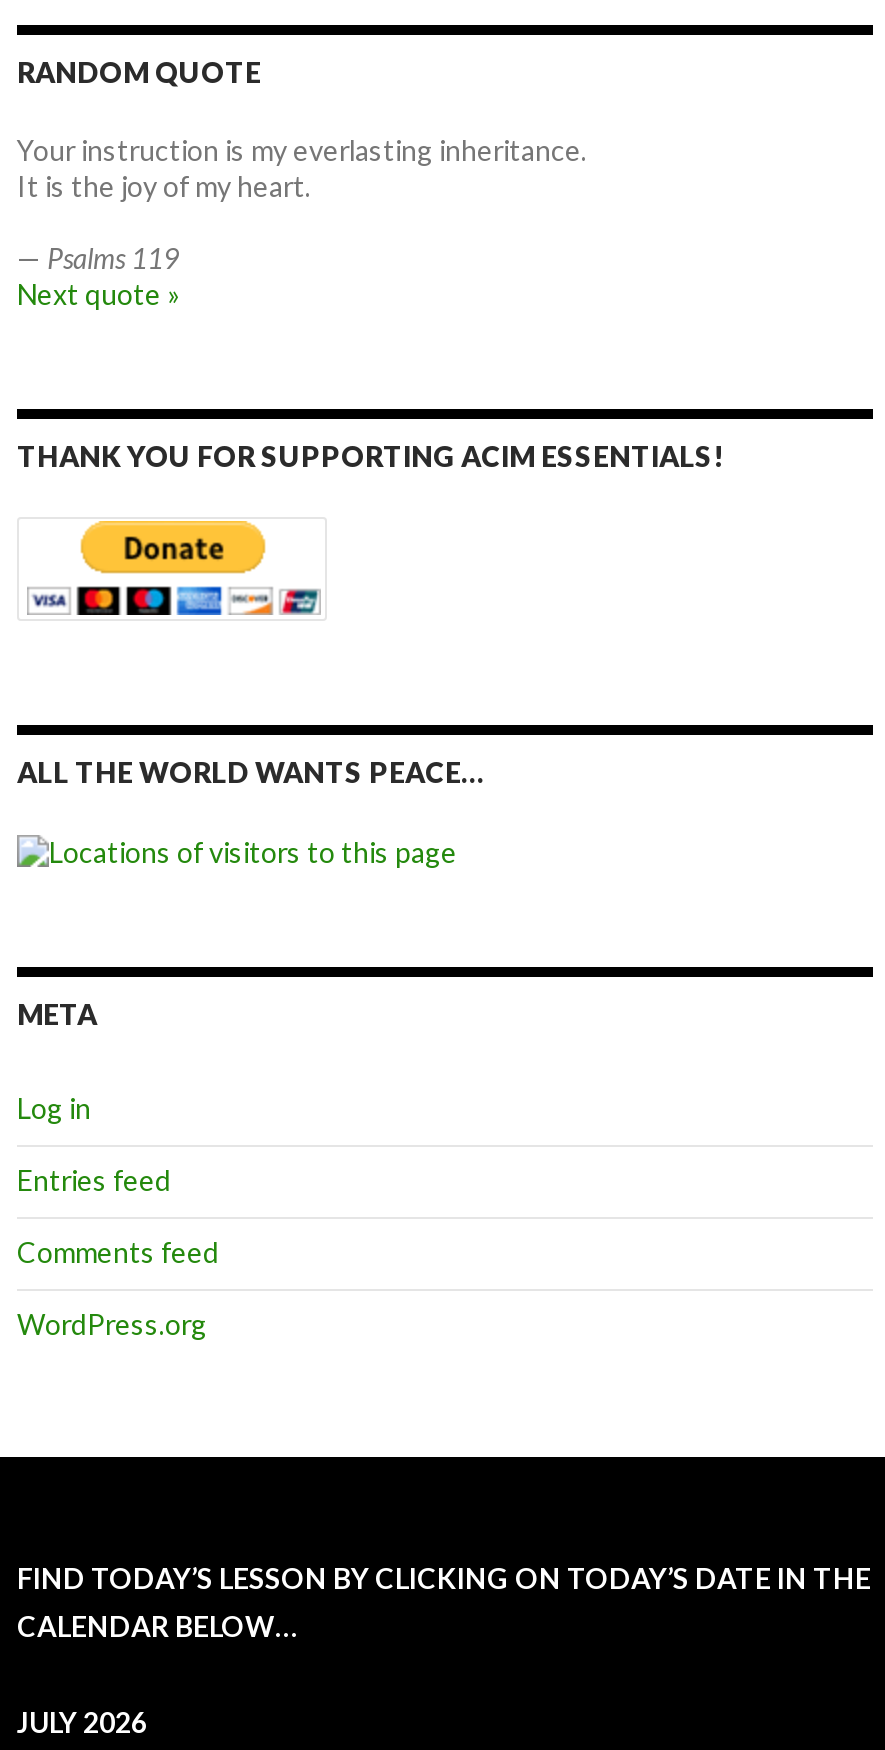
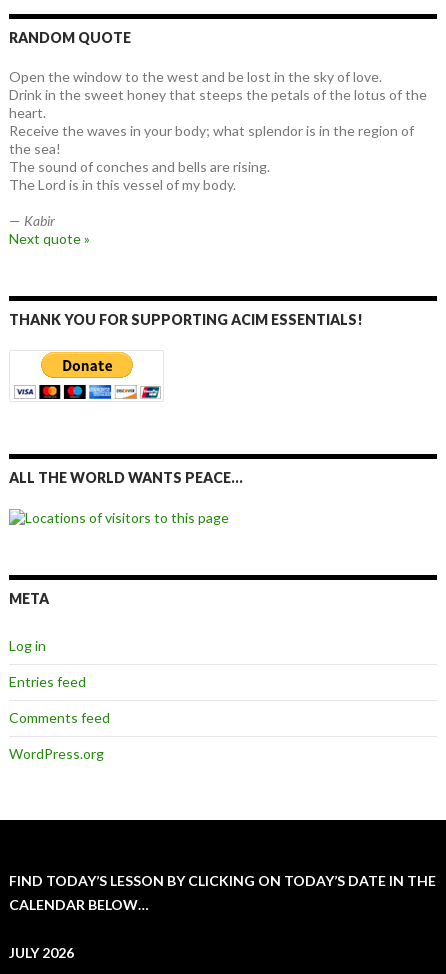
[17,133,587,203] Your instruction is my everlasting inheritance. | It is the joy of my heart. -> [9,68,427,193] Open the window to the west and be lost in the sky of love. | Drink in the sweet honey that steeps the petals of the lotus of the | heart. | Receive the waves in your body; what splendor is in the region of | the sea! | The sound of conches and bells are rising. | The Lord is in this vessel of my body.
[17,241,179,275] — Psalms 119 -> [9,212,55,229] — Kabir

